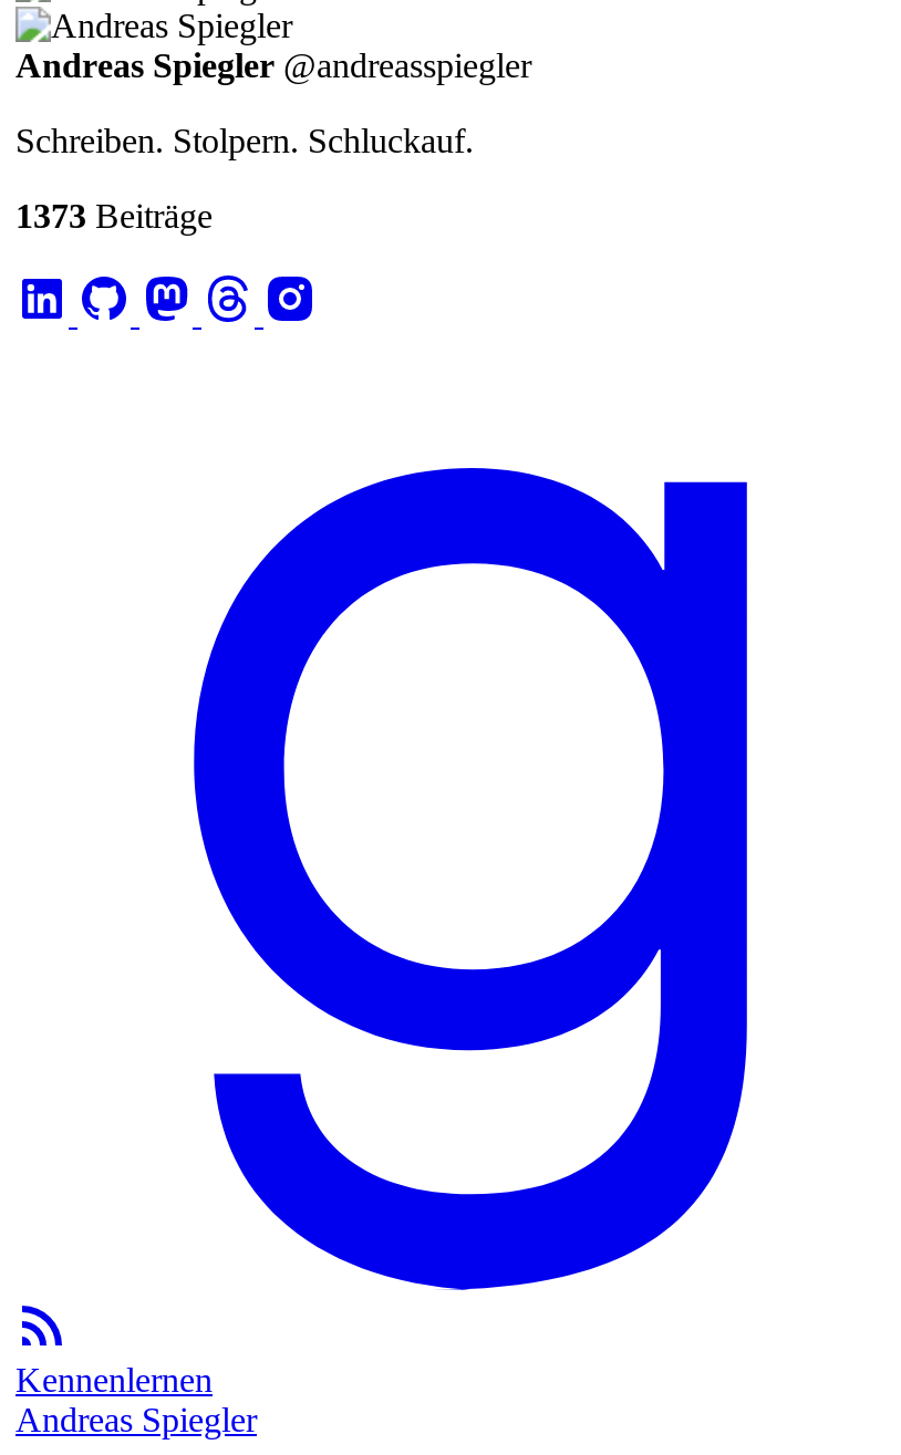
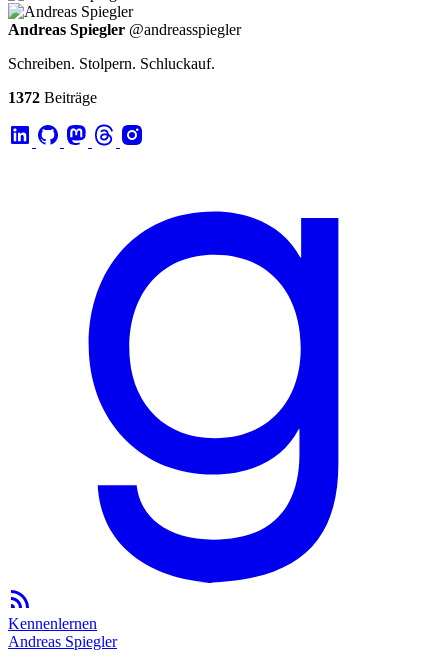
[15,197,213,235] 1373 Beiträge -> [8,89,97,106] 1372 Beiträge

